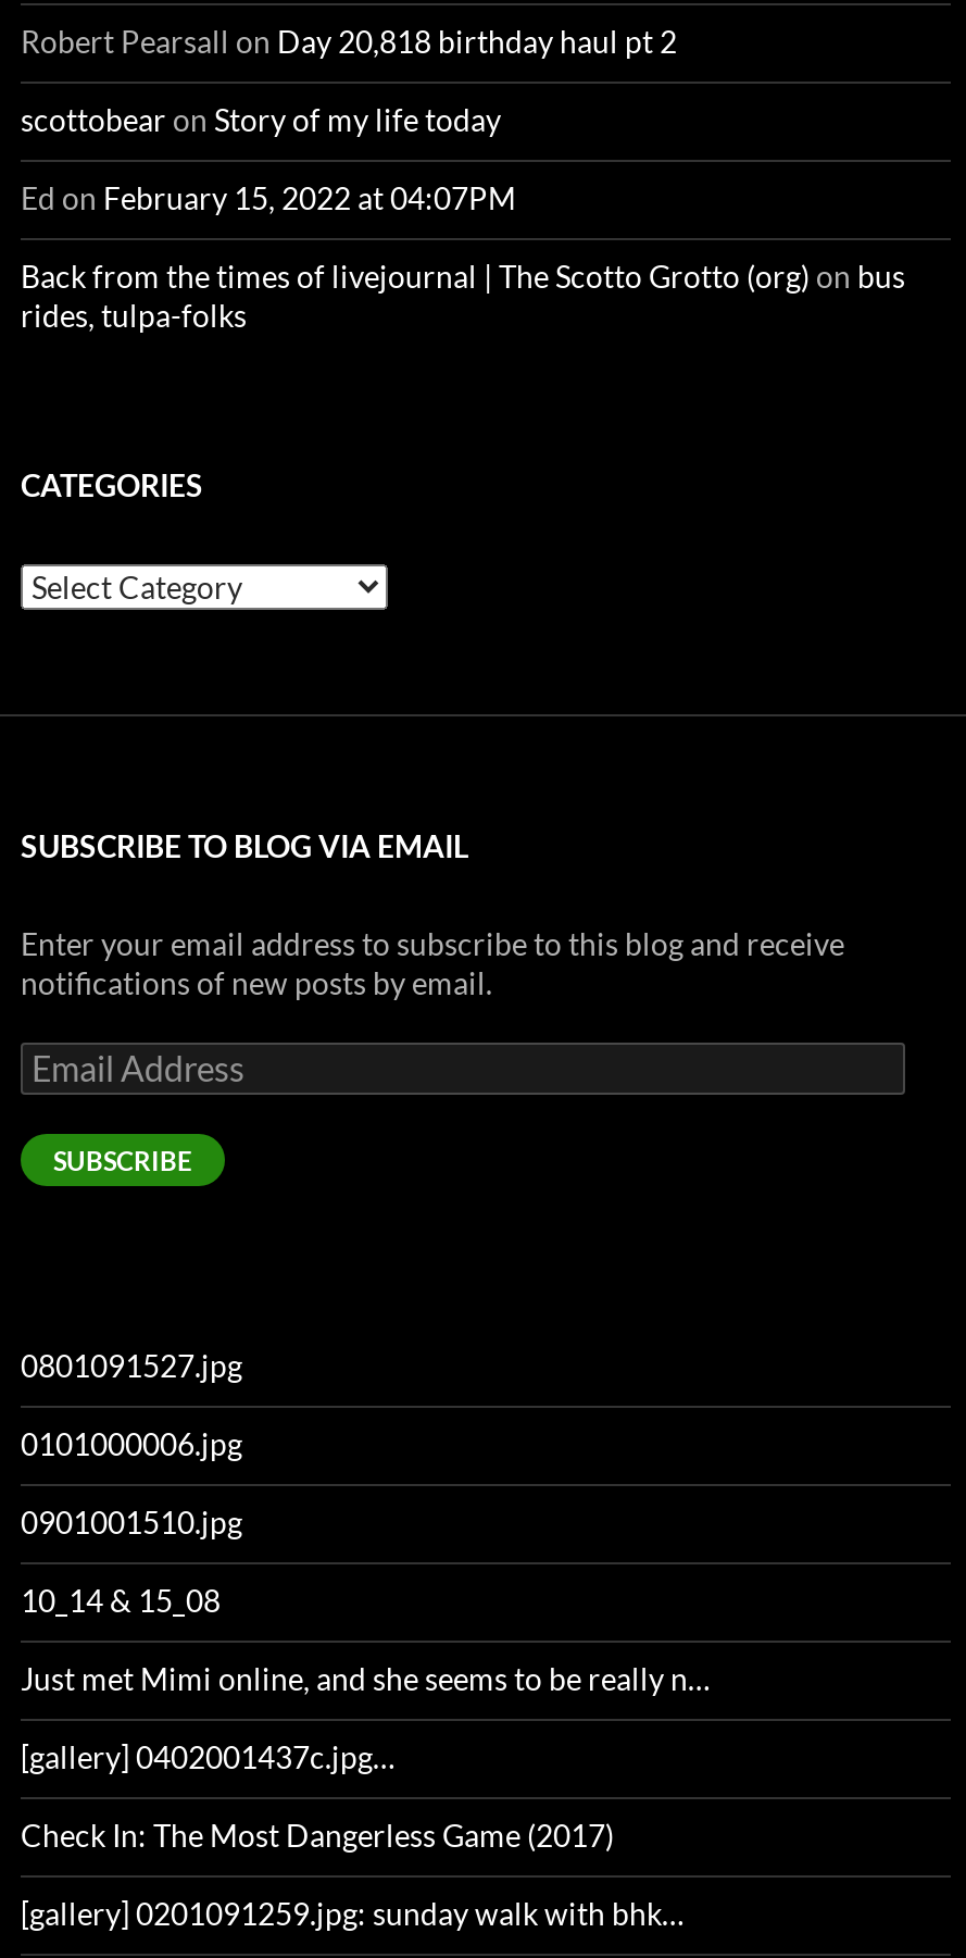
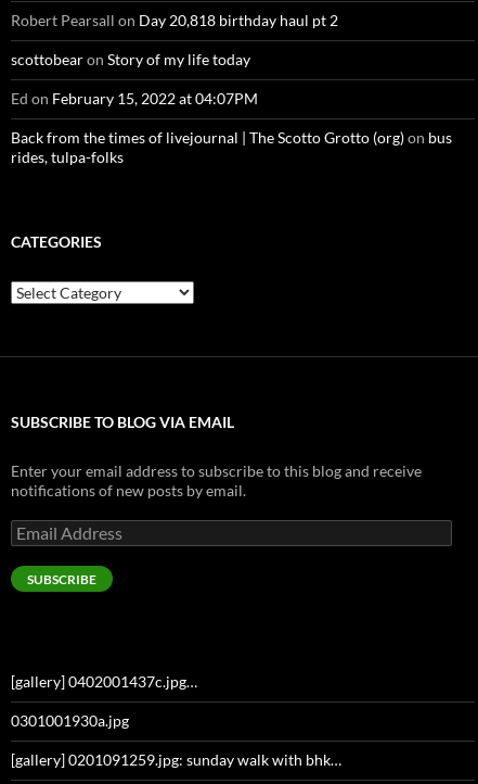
[21,1346,710,1696] 0801091527.jpg | 0101000006.jpg | 0901001510.jpg | 10_14 & 15_08 | Just met Mimi online, and she seems to be really n… -> none
[21,1816,614,1853] Check In: The Most Dangerless Game (2017) -> [11,711,129,730] 0301001930a.jpg

